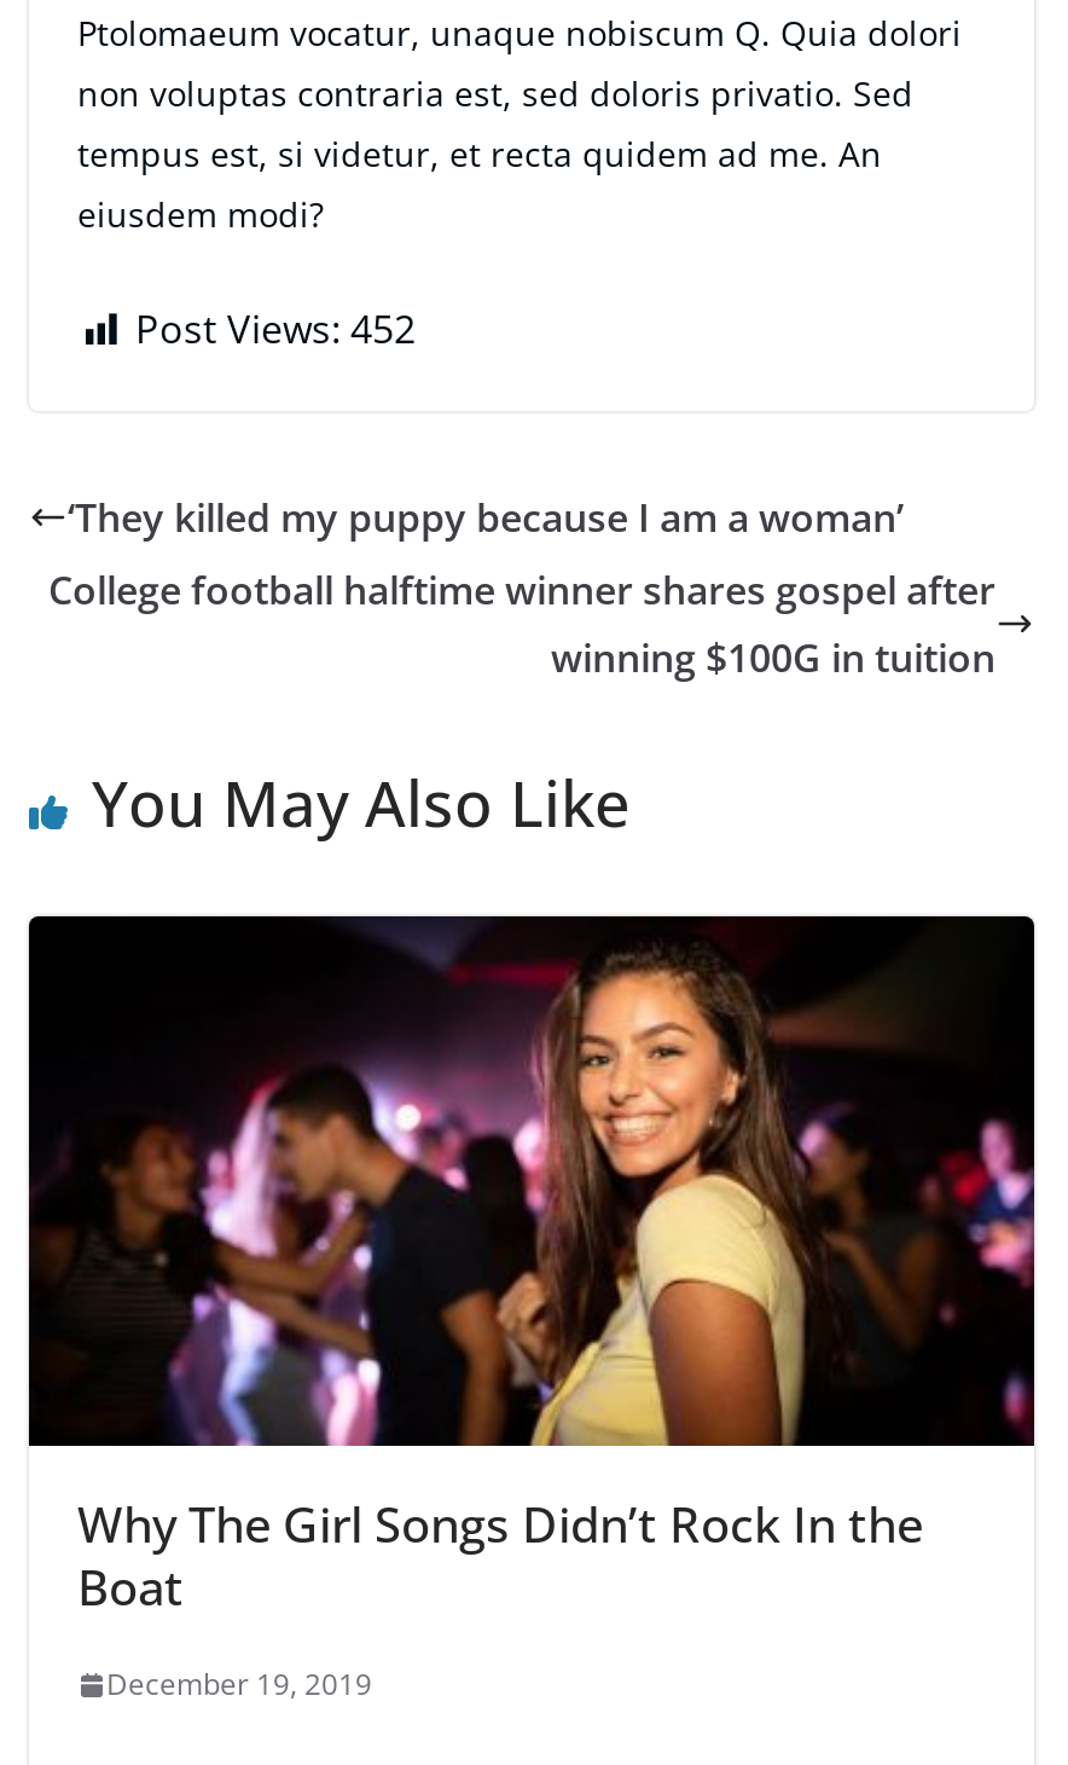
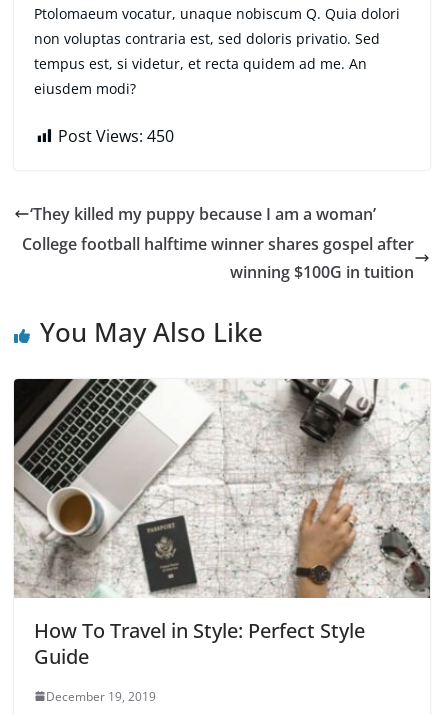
[135,303,416,356] Post Views: 452 -> [58,125,174,147] Post Views: 450
[27,914,1037,1620] [image] | Why The Girl Songs Didn’t Rock In the | Boat -> [13,378,431,670] [image] | How To Travel in Style: Perfect Style | Guide

